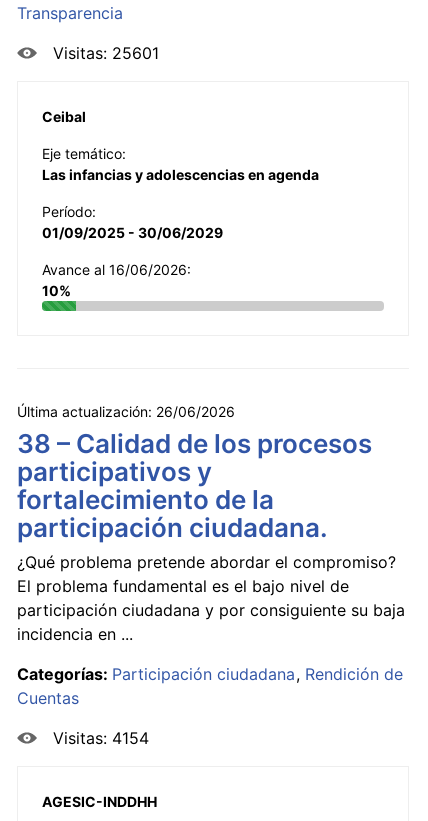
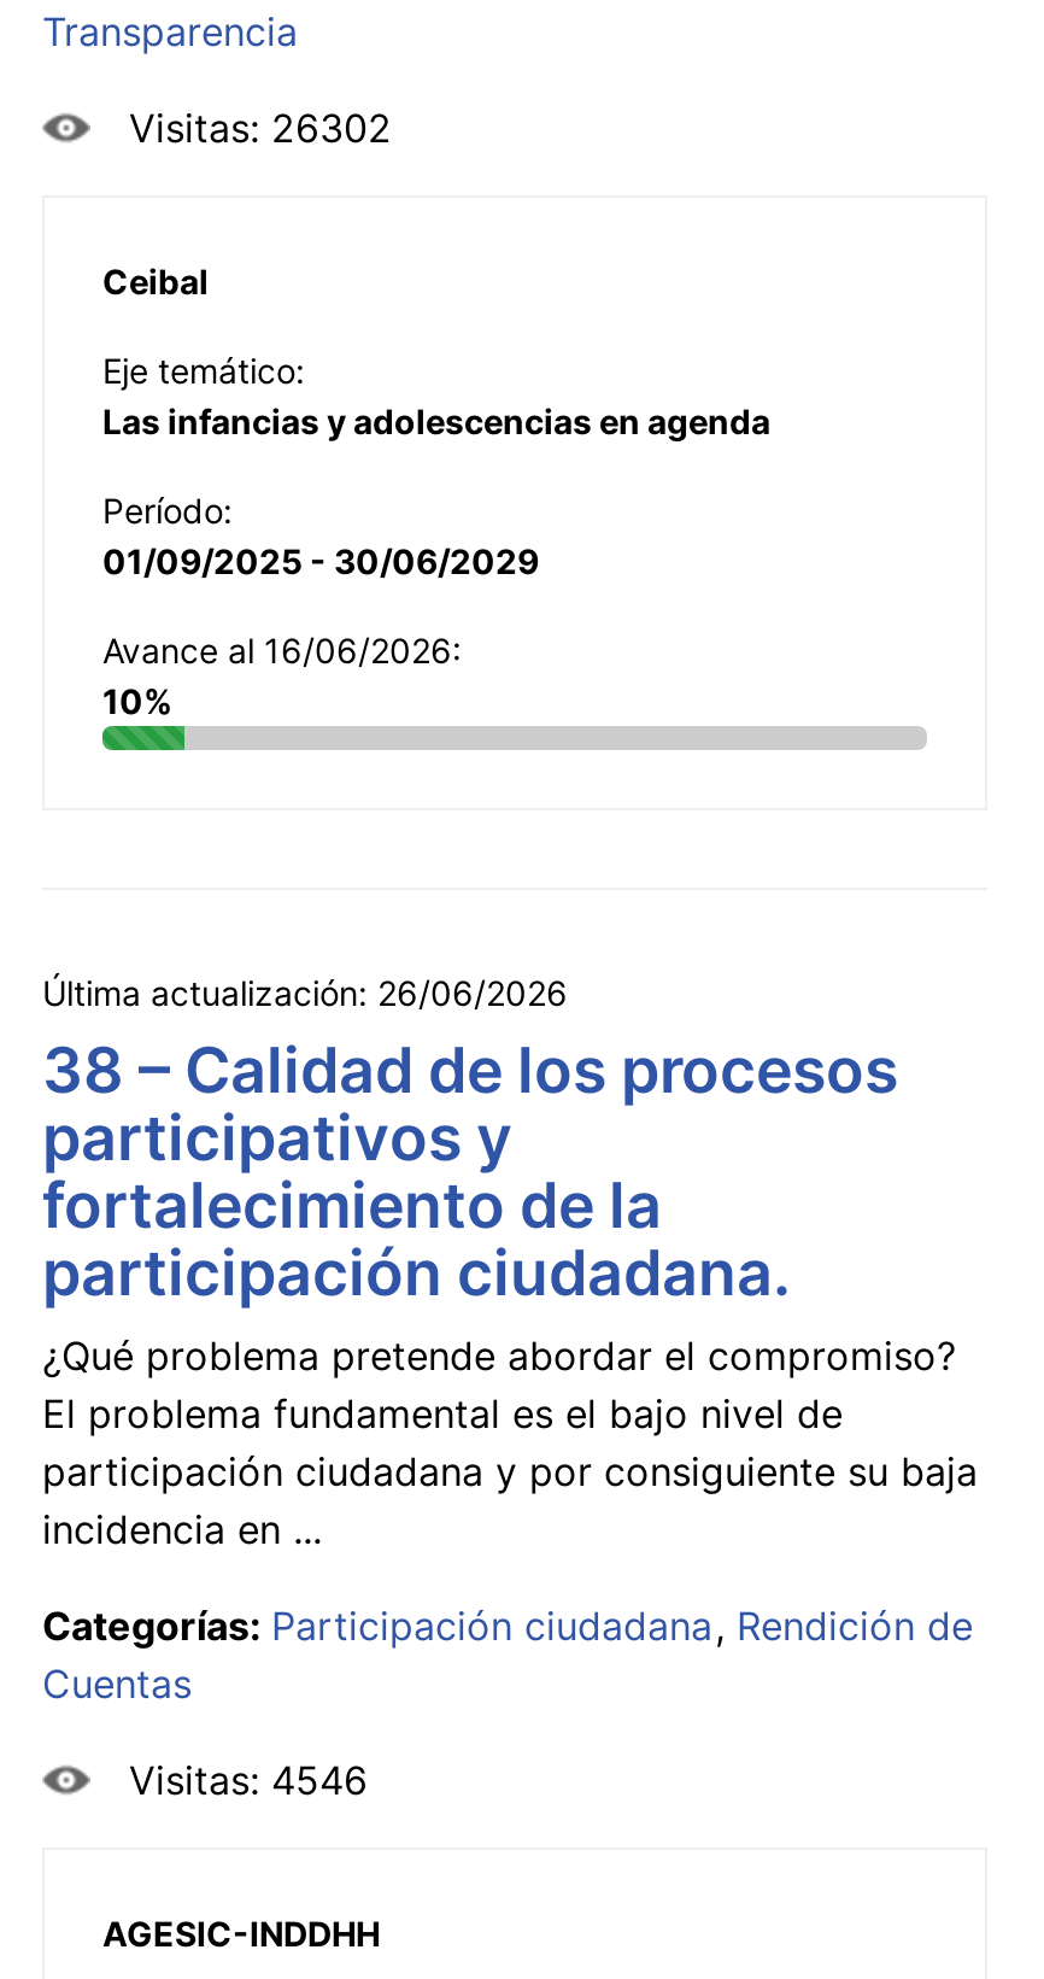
[53,43,159,63] Visitas: 25601 -> [129,103,392,151] Visitas: 26302
[53,728,149,748] Visitas: 4154 -> [129,1755,368,1804] Visitas: 4546

